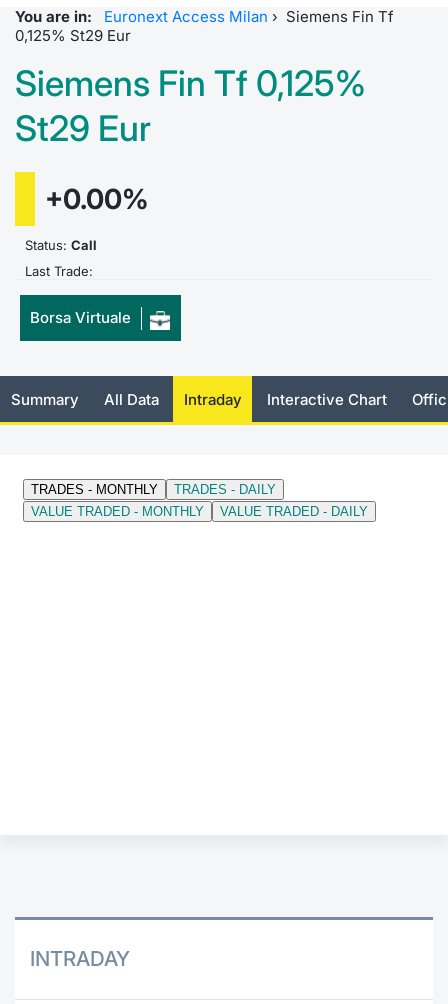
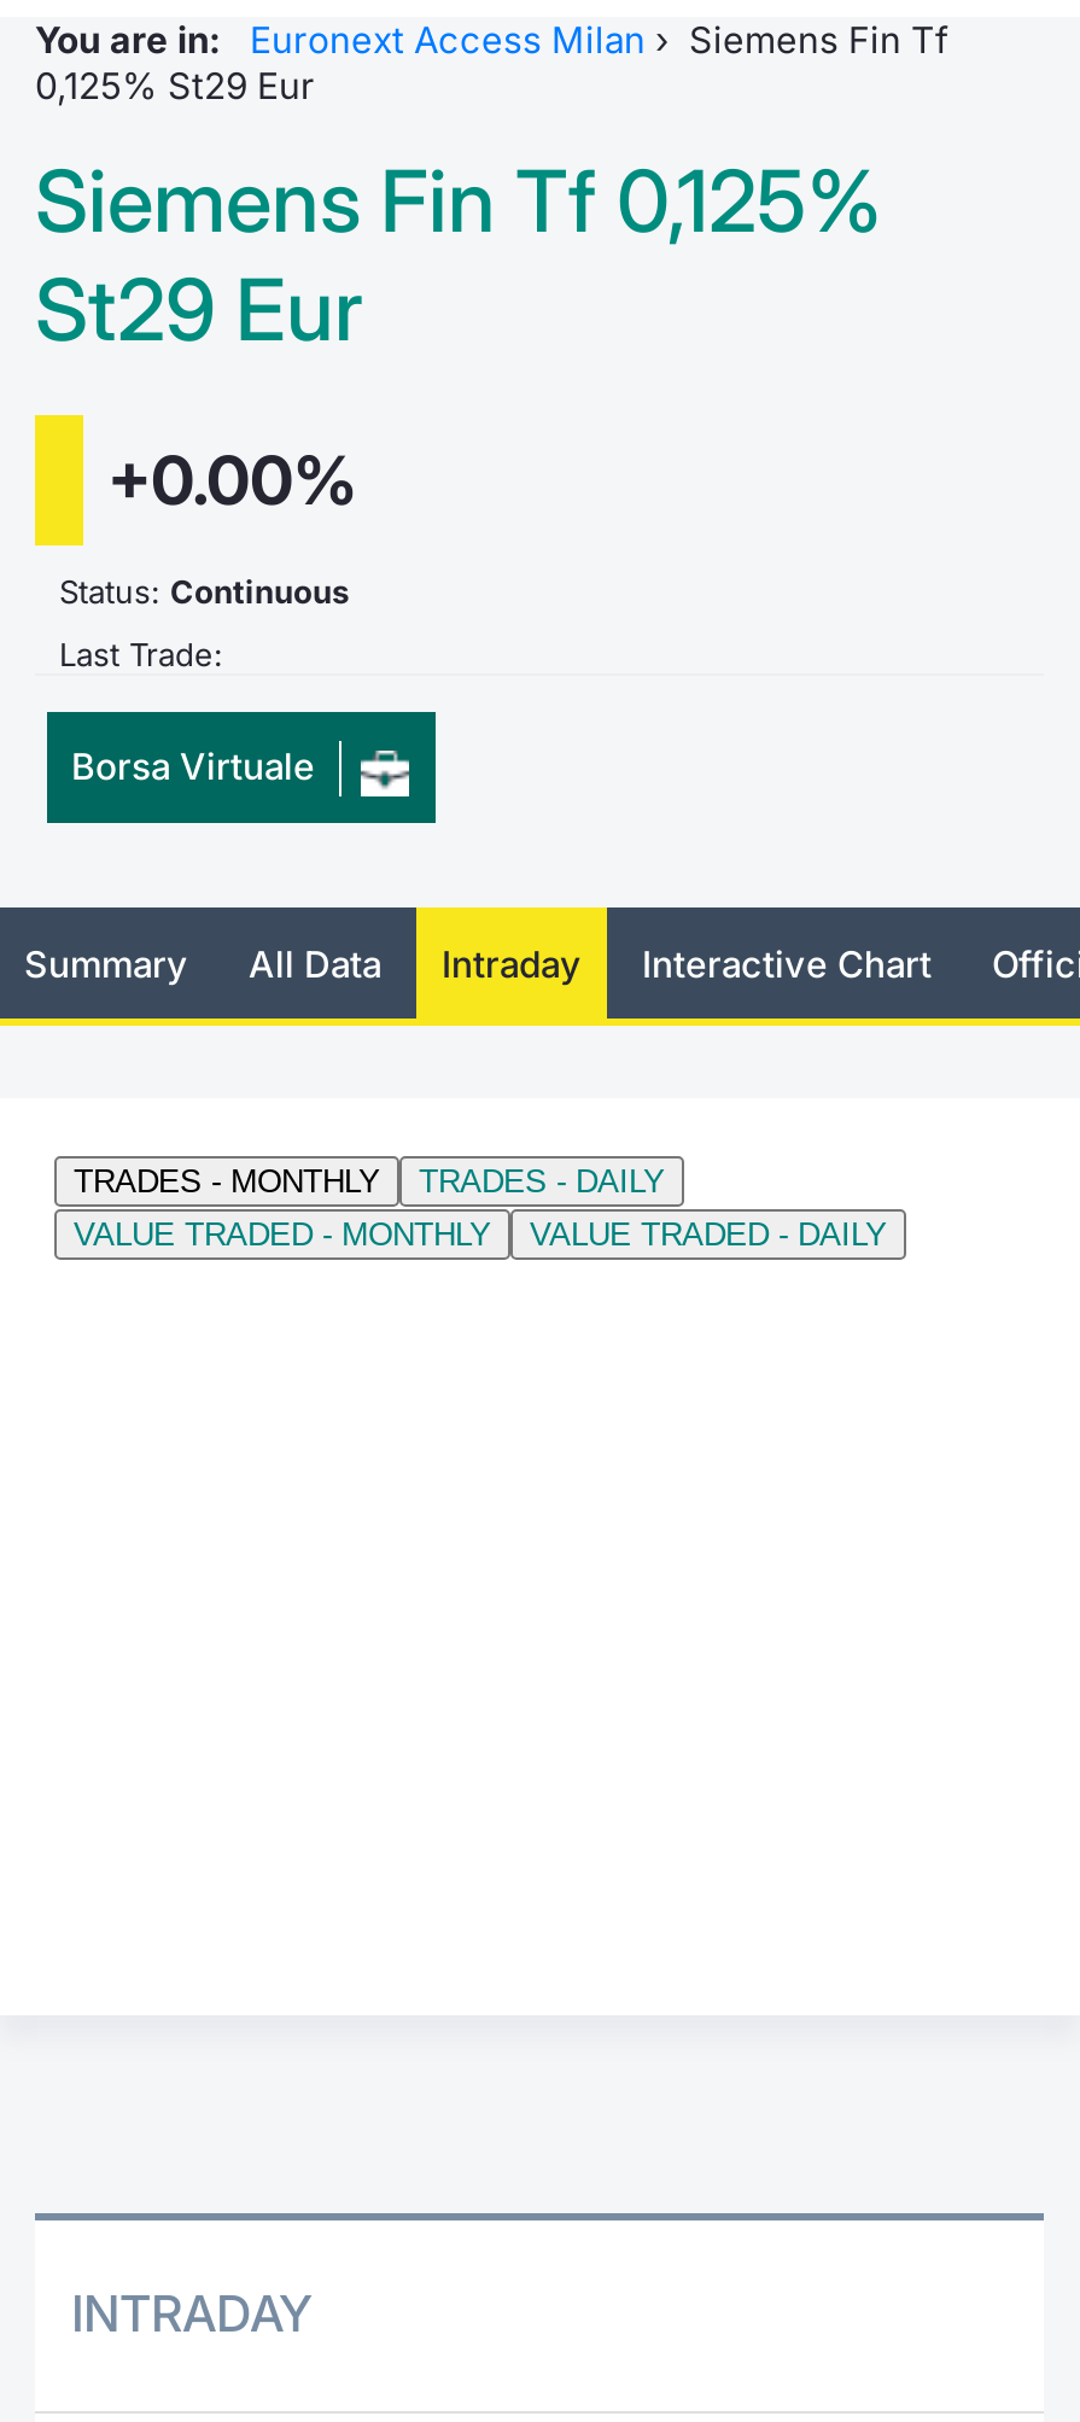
[25,237,97,253] Status: Call -> [59,572,349,611] Status: Continuous

